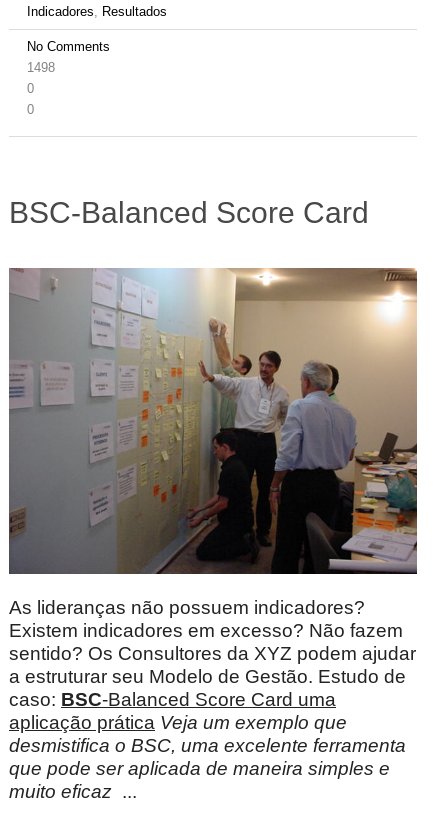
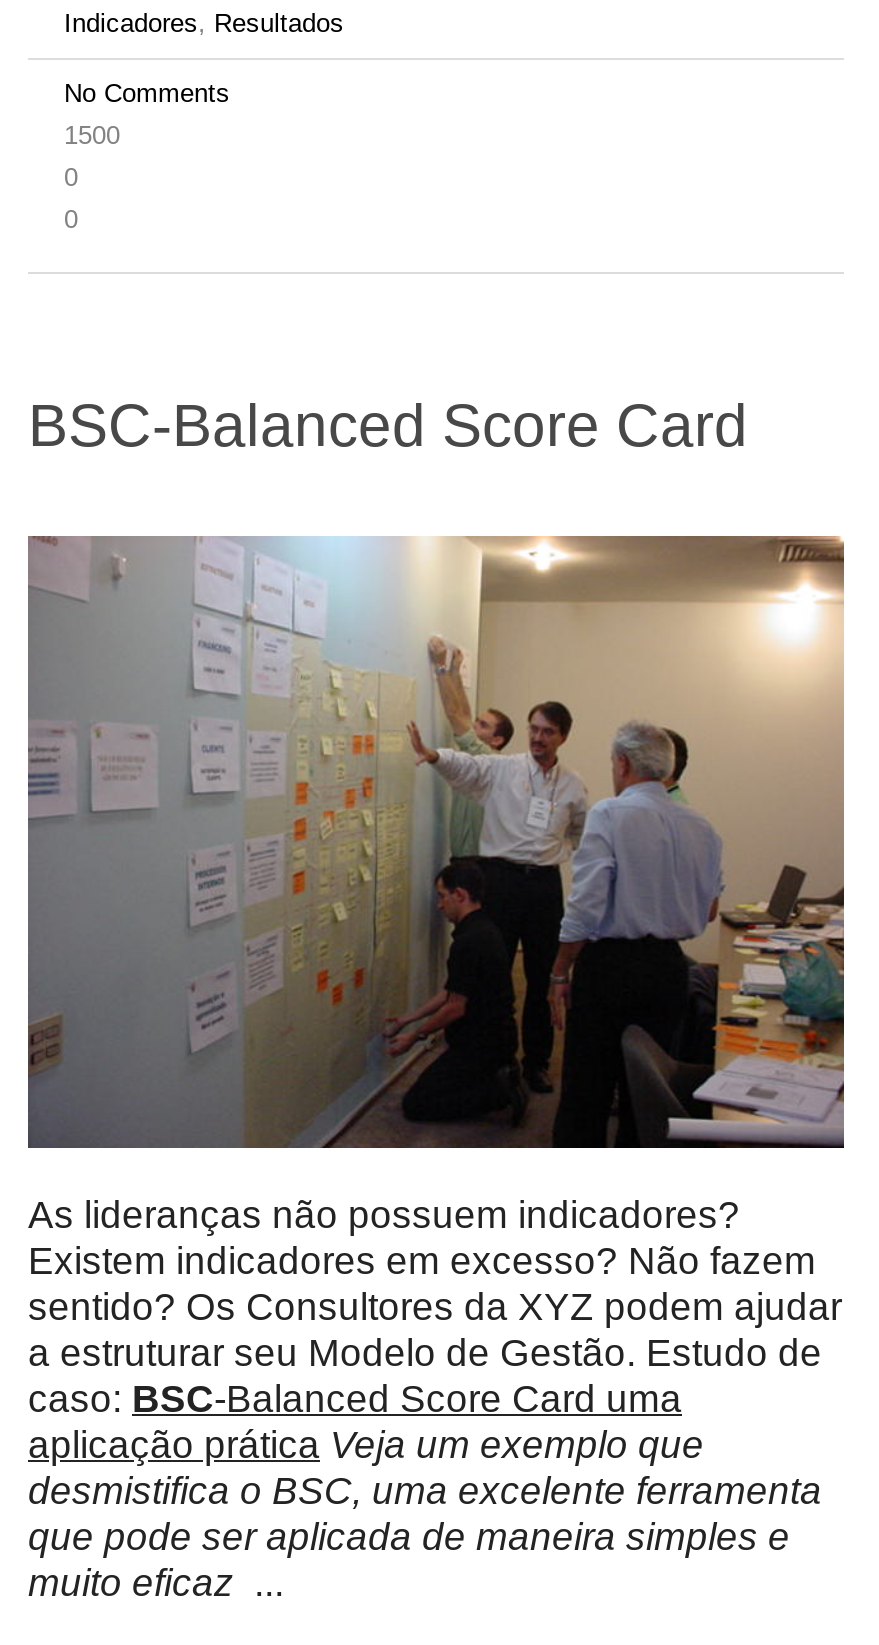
[27,60,55,75] 1498 -> [64,121,120,151] 1500

